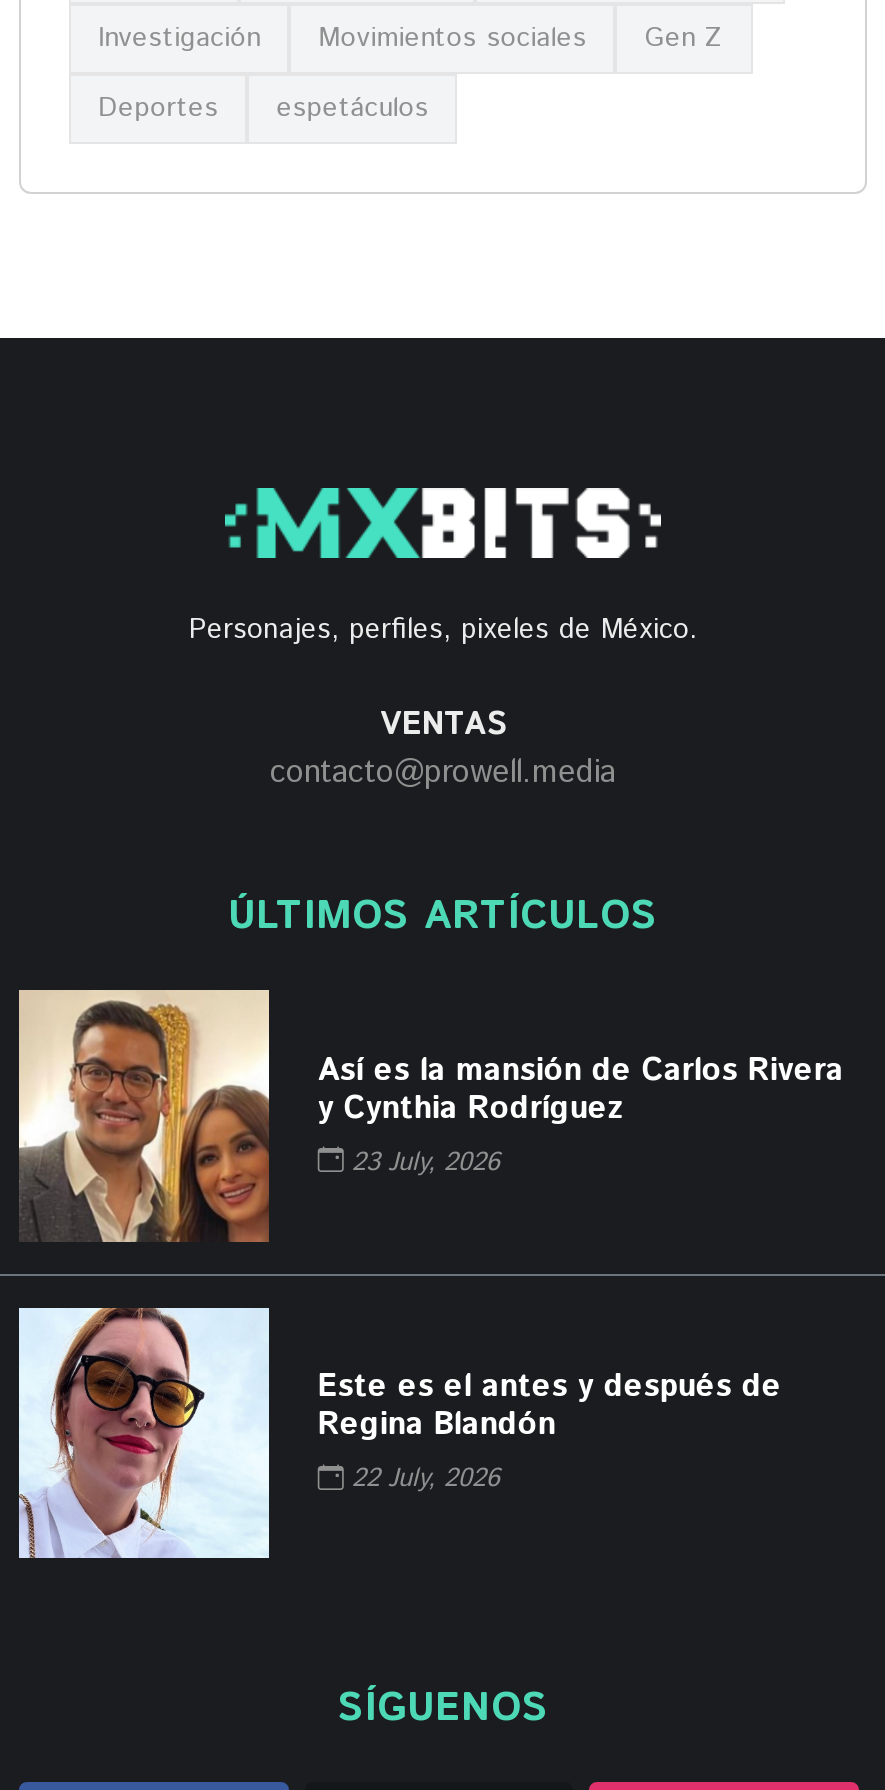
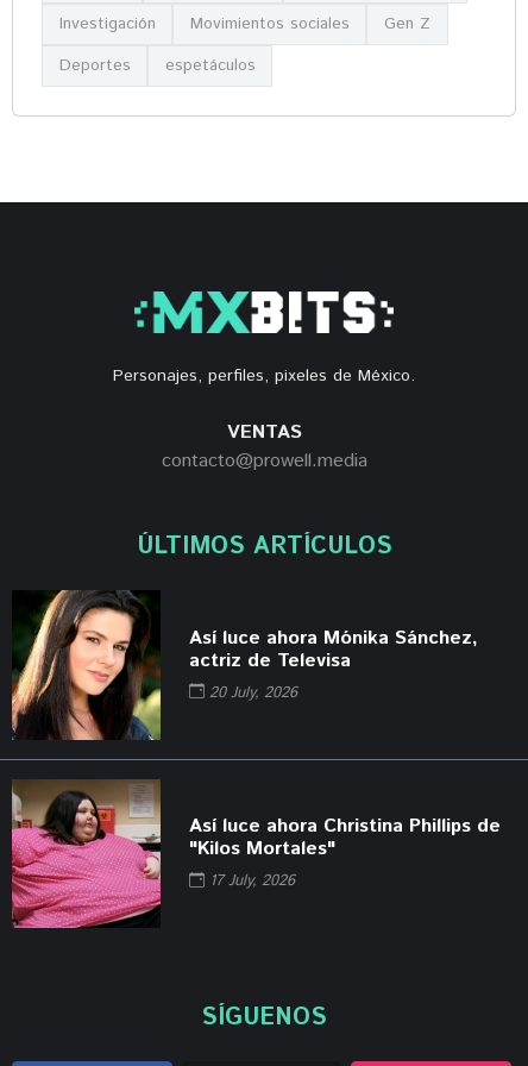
[17,988,844,1244] [image] | Así es la mansión de Carlos Rivera | y Cynthia Rodríguez | 23 July, 2026 -> [12,590,478,741] [image] | Así luce ahora Mónika Sánchez, | actriz de Televisa | 20 July, 2026
[17,1306,782,1560] [image] | Este es el antes y después de | Regina Blandón | 22 July, 2026 -> [11,779,501,929] [image] | Así luce ahora Christina Phillips de | "Kilos Mortales" | 17 July, 2026

